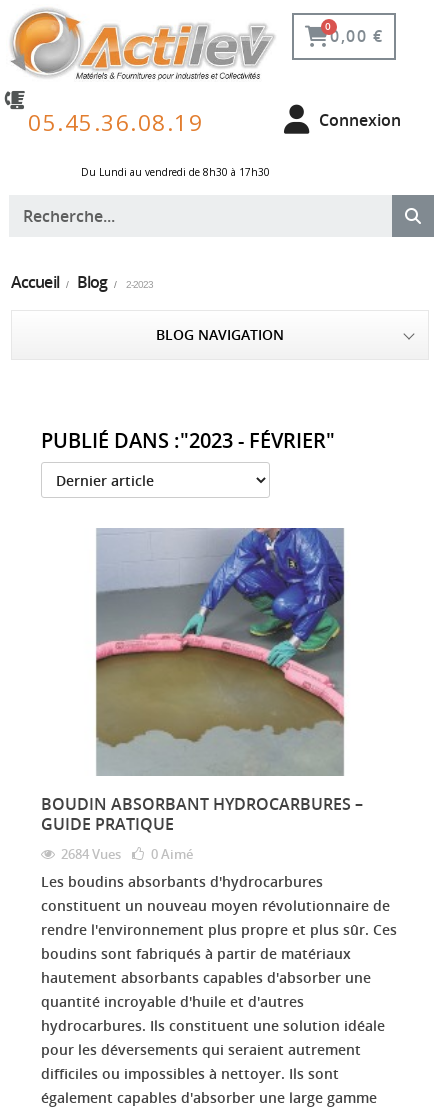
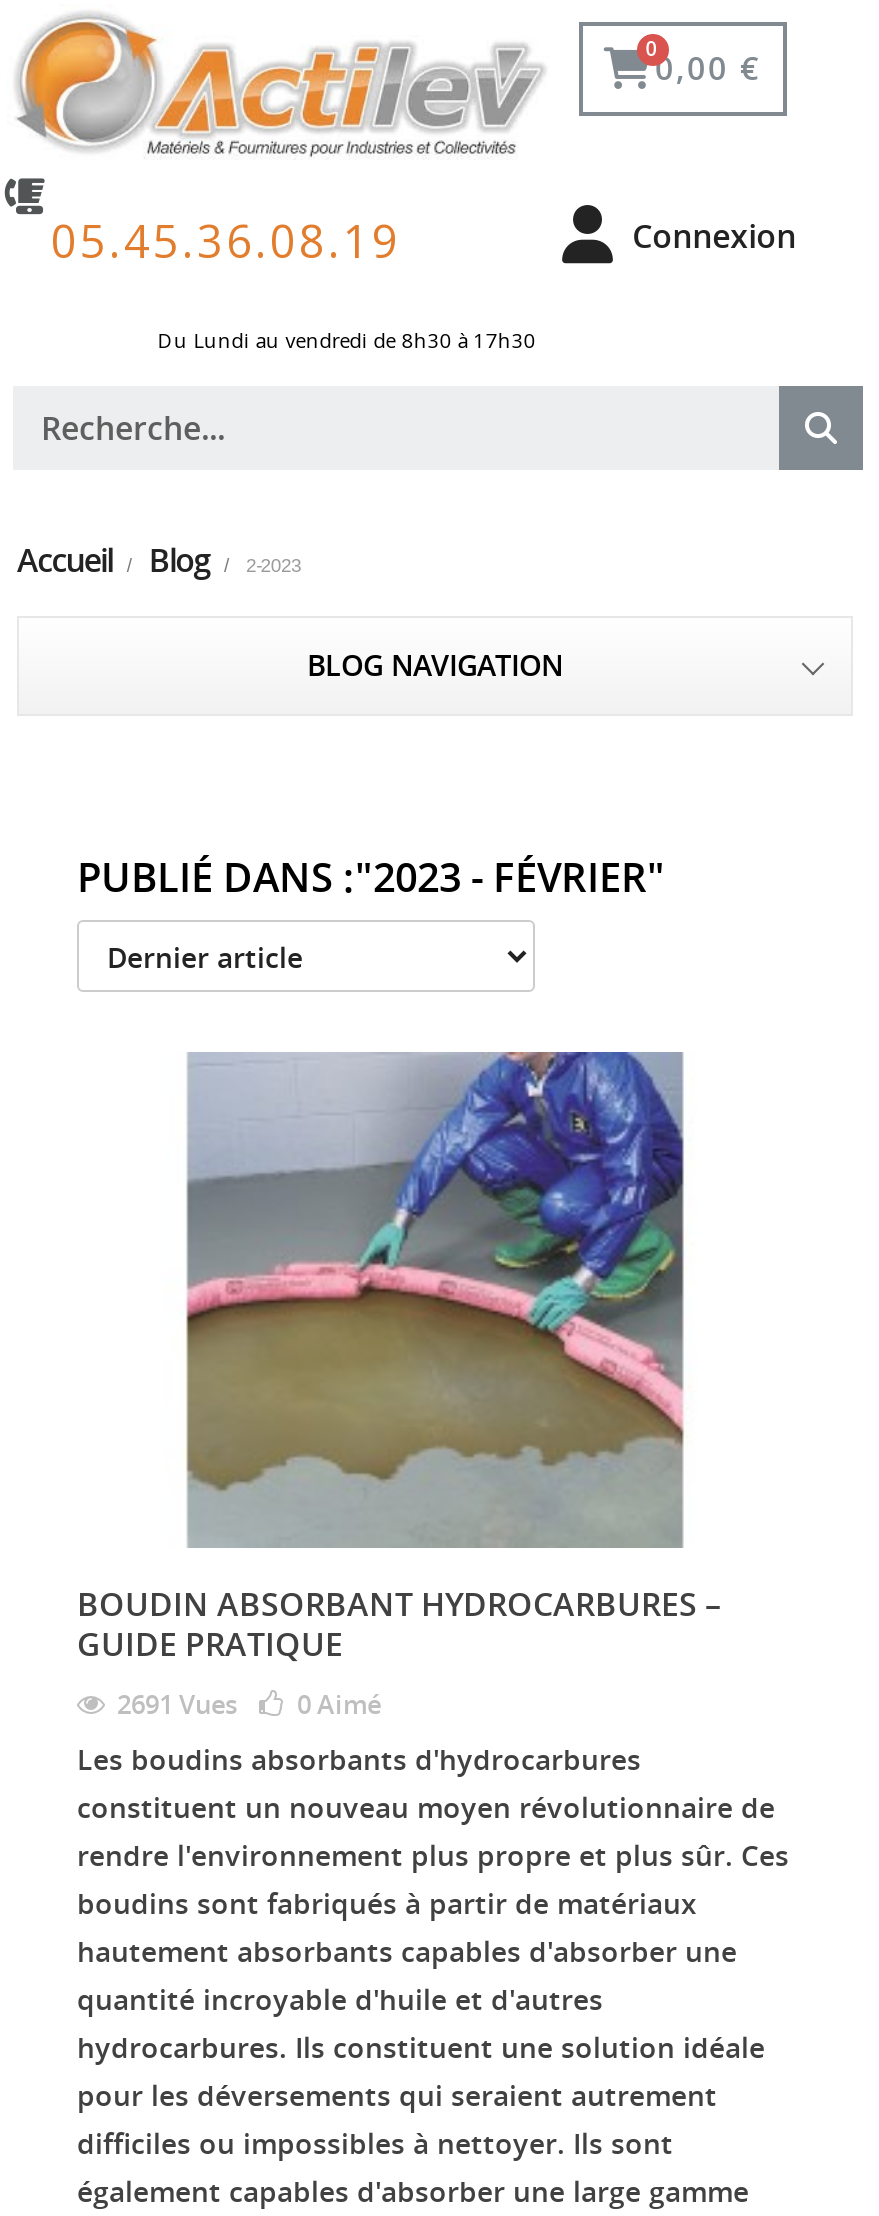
[61,845,193,863] 2684 Vues 0 Aimé -> [117,1686,381,1722] 2691 Vues 0 Aimé

